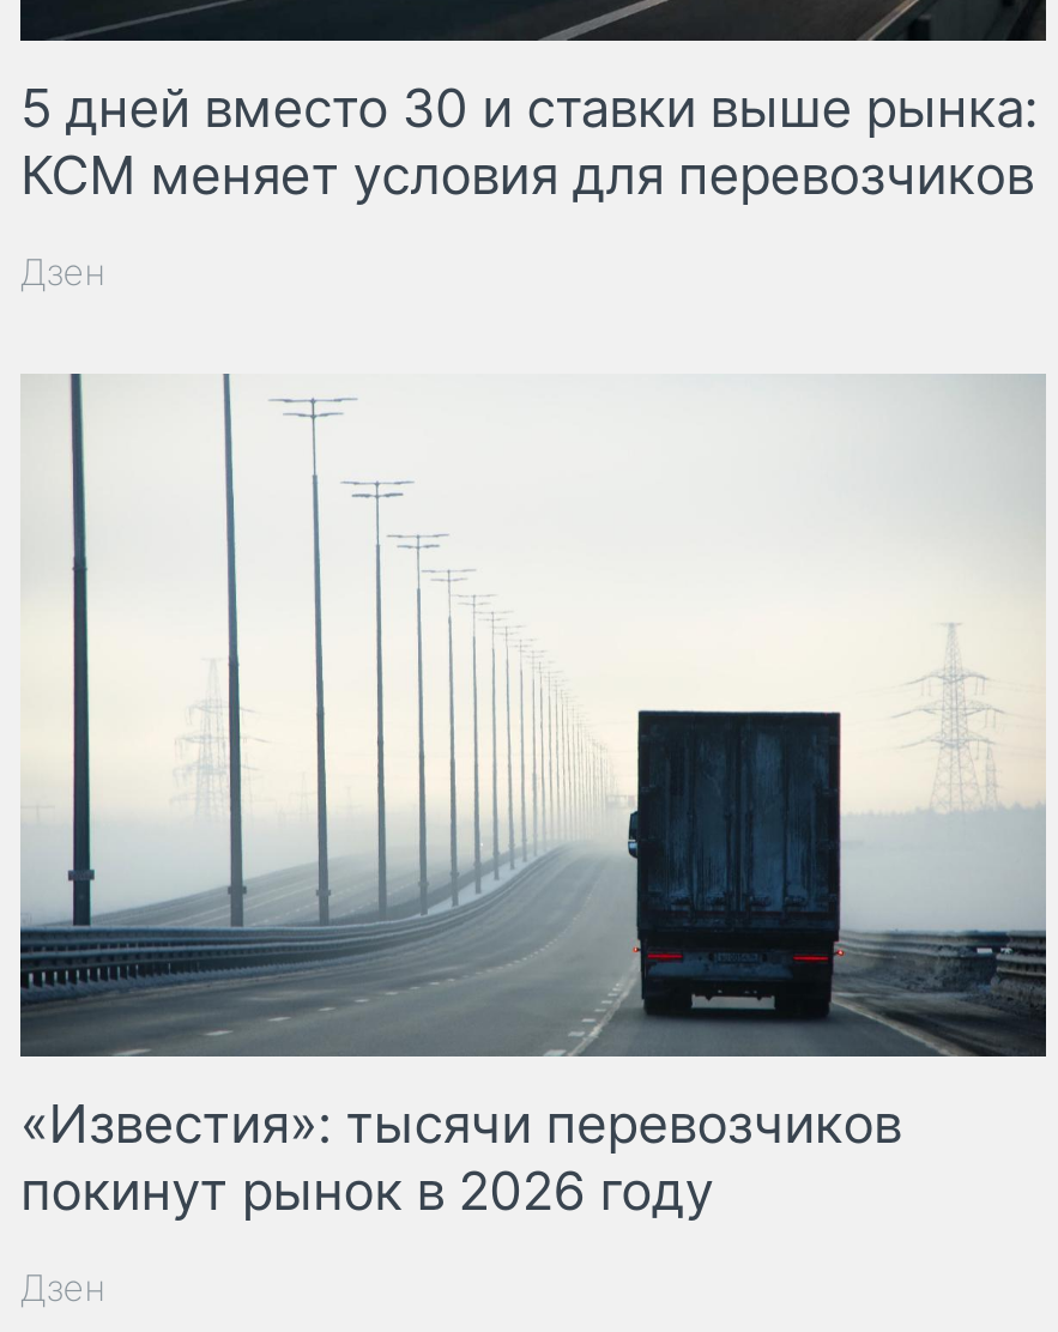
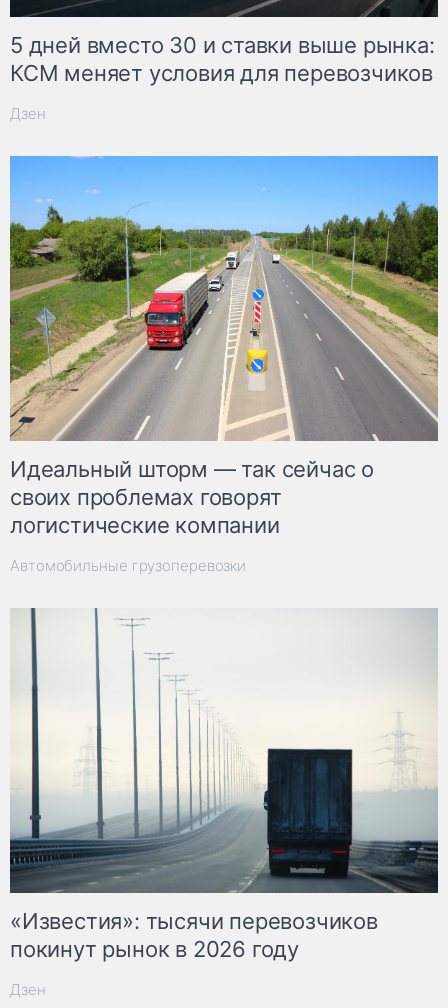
none -> [9,155,439,575] [image] | Идеальный шторм — так сейчас о | своих проблемах говорят | логистические компании | Автомобильные грузоперевозки

